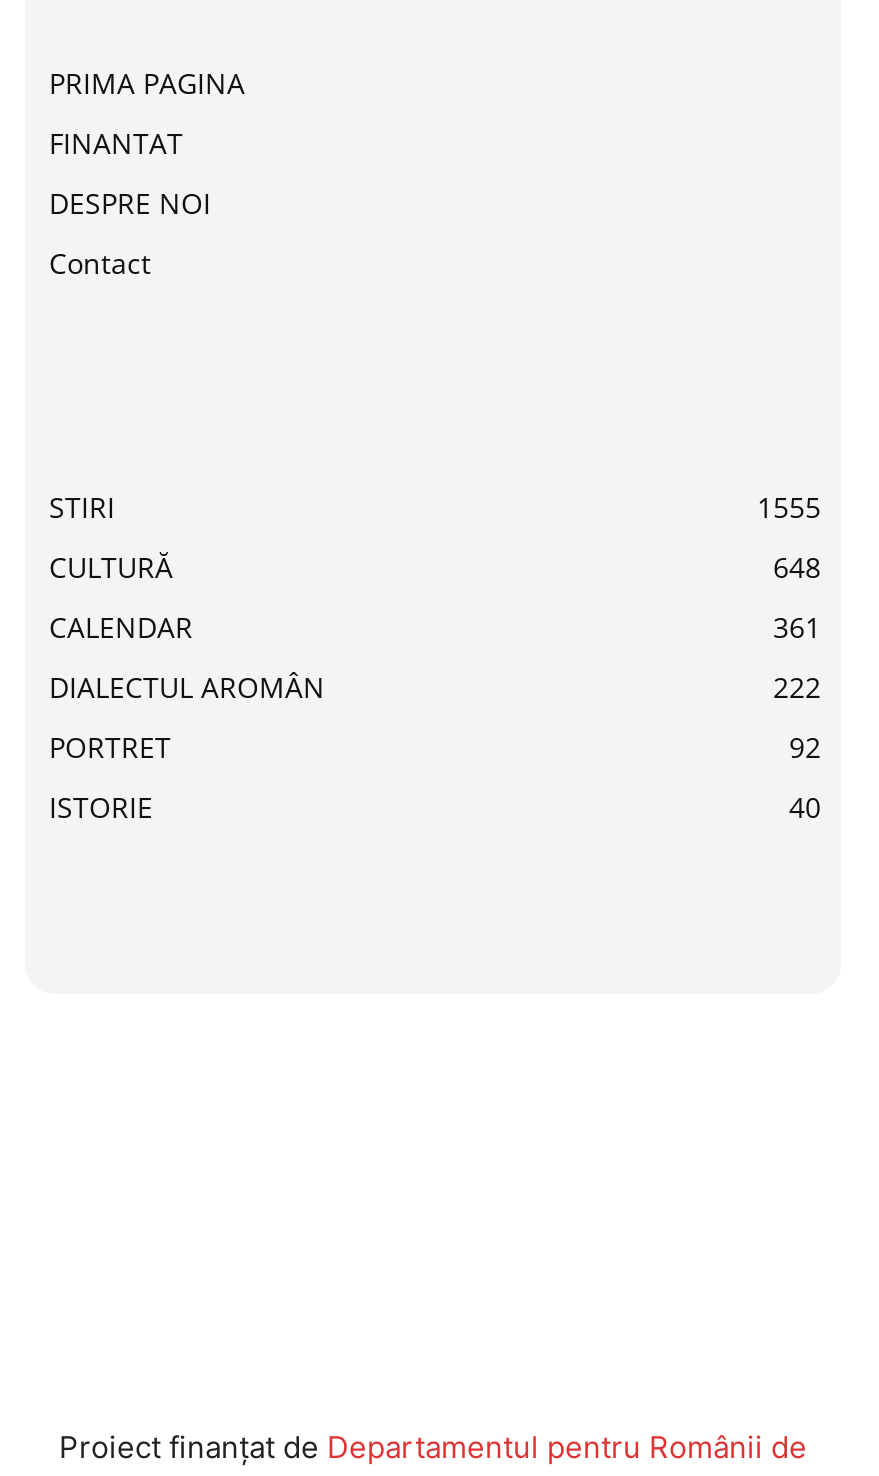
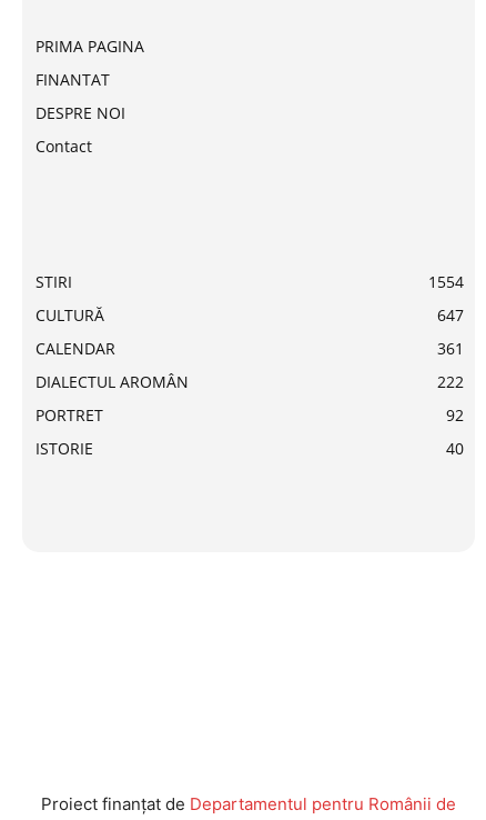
[757,488,821,526] 1555 -> [428,271,464,292] 1554
[773,548,821,586] 648 -> [437,304,464,326] 647

